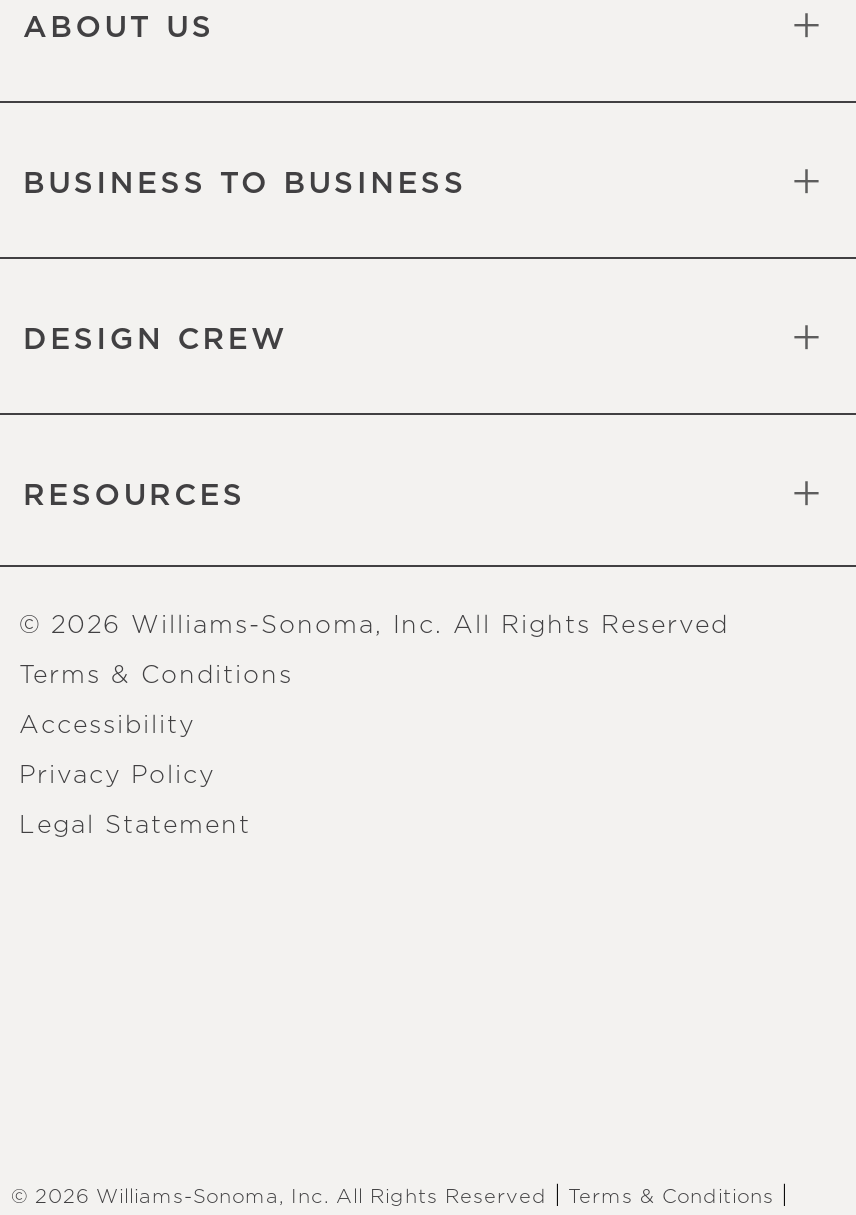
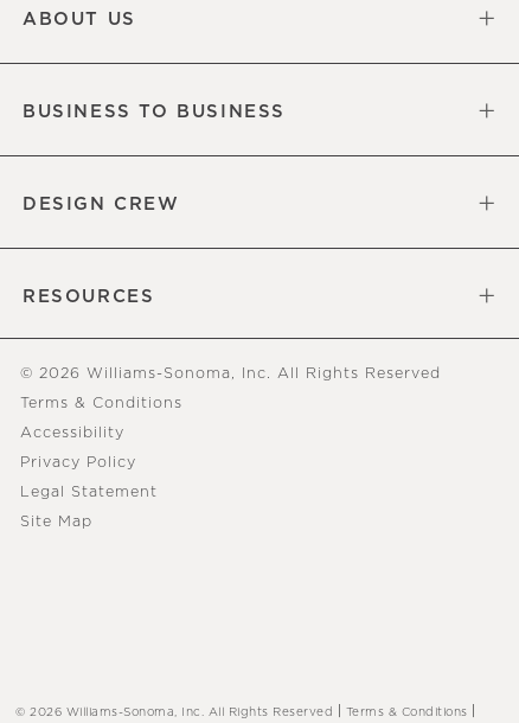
none -> [20,514,92,530] Site Map

